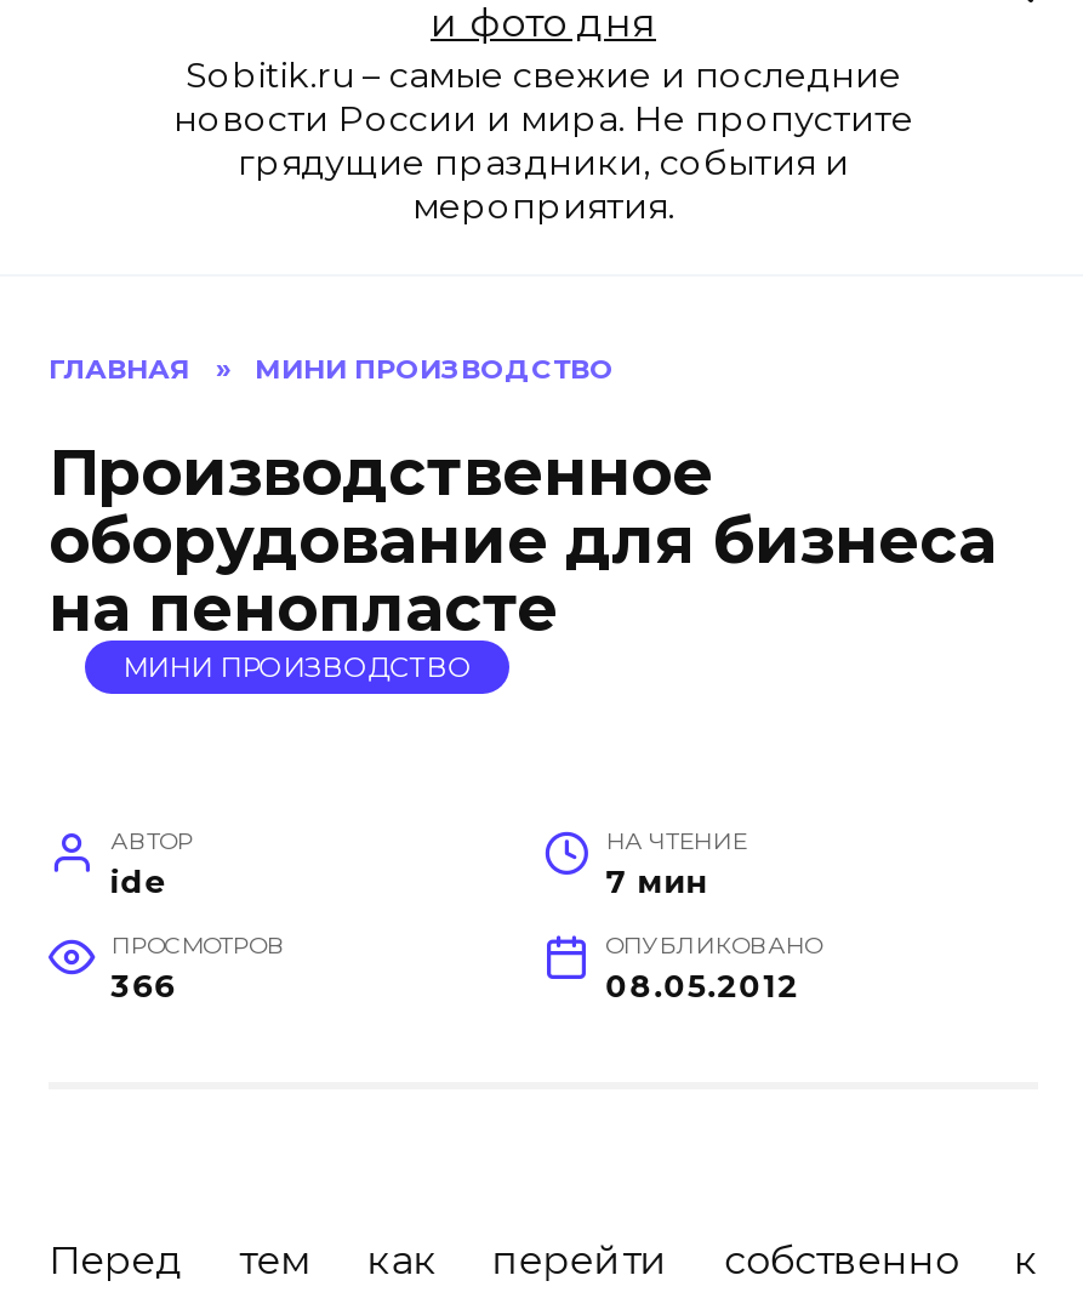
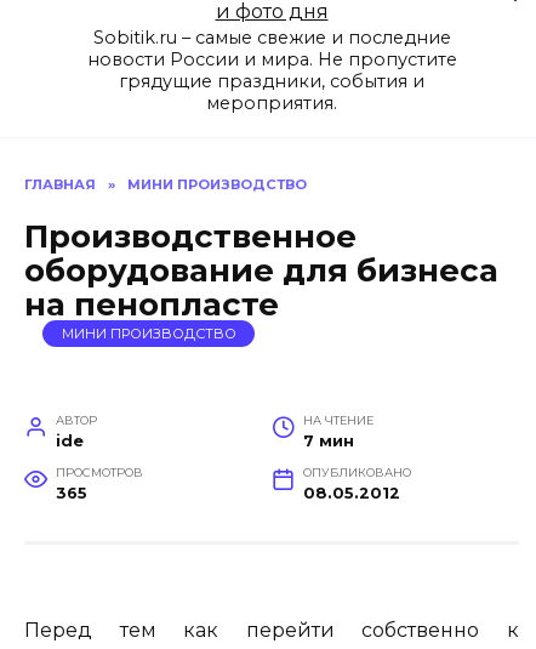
[111,968,176,1004] 366 -> [55,484,87,502] 365

